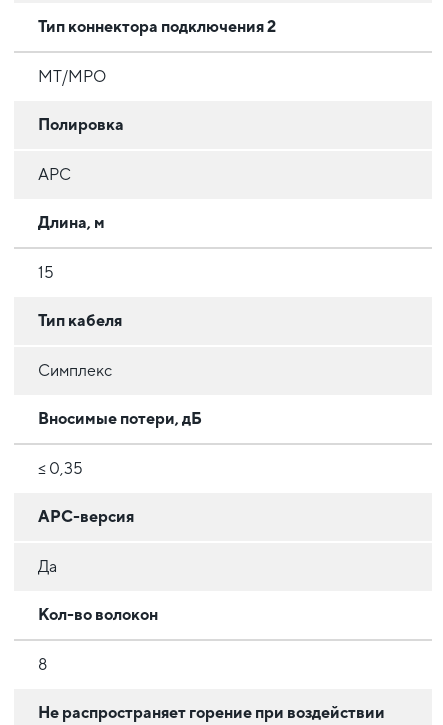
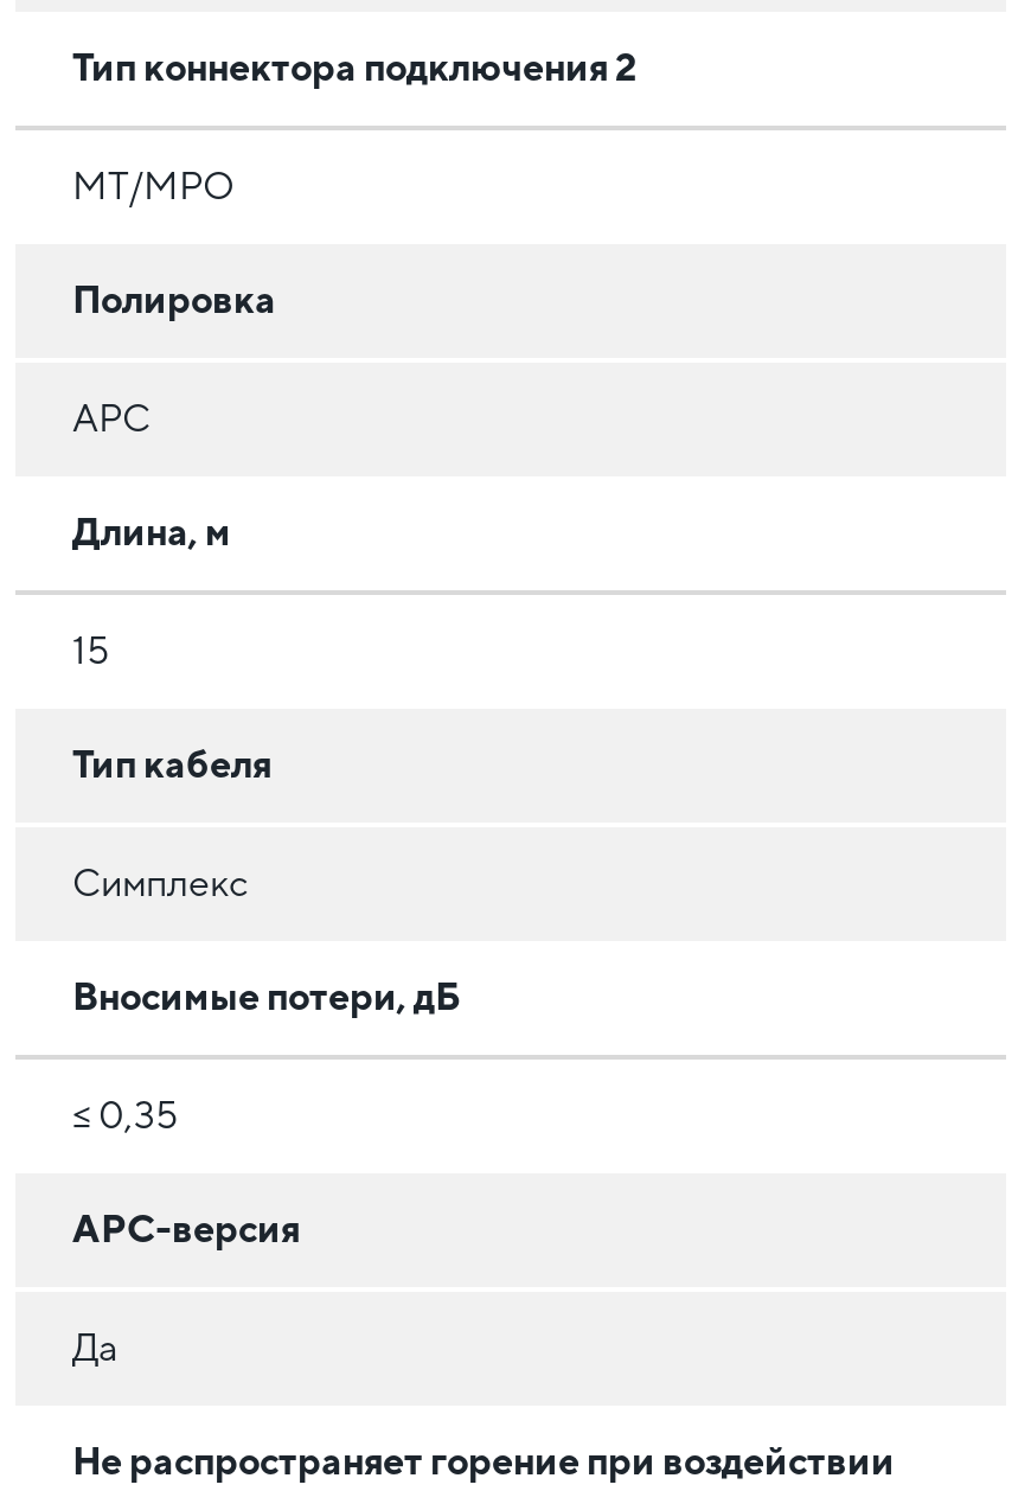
[38,605,158,674] Кол-во волокон | 8 -> none

